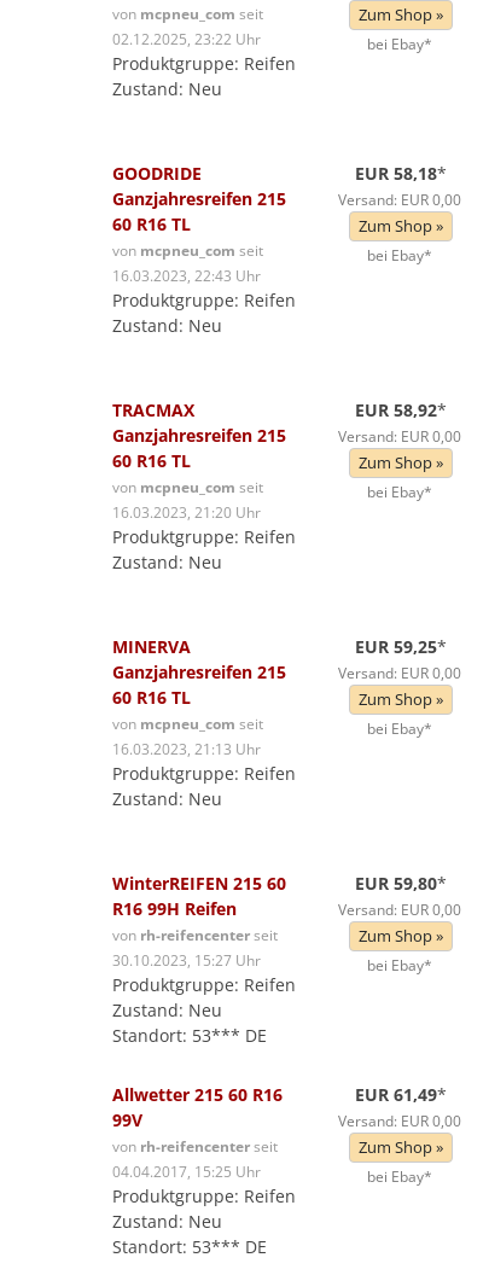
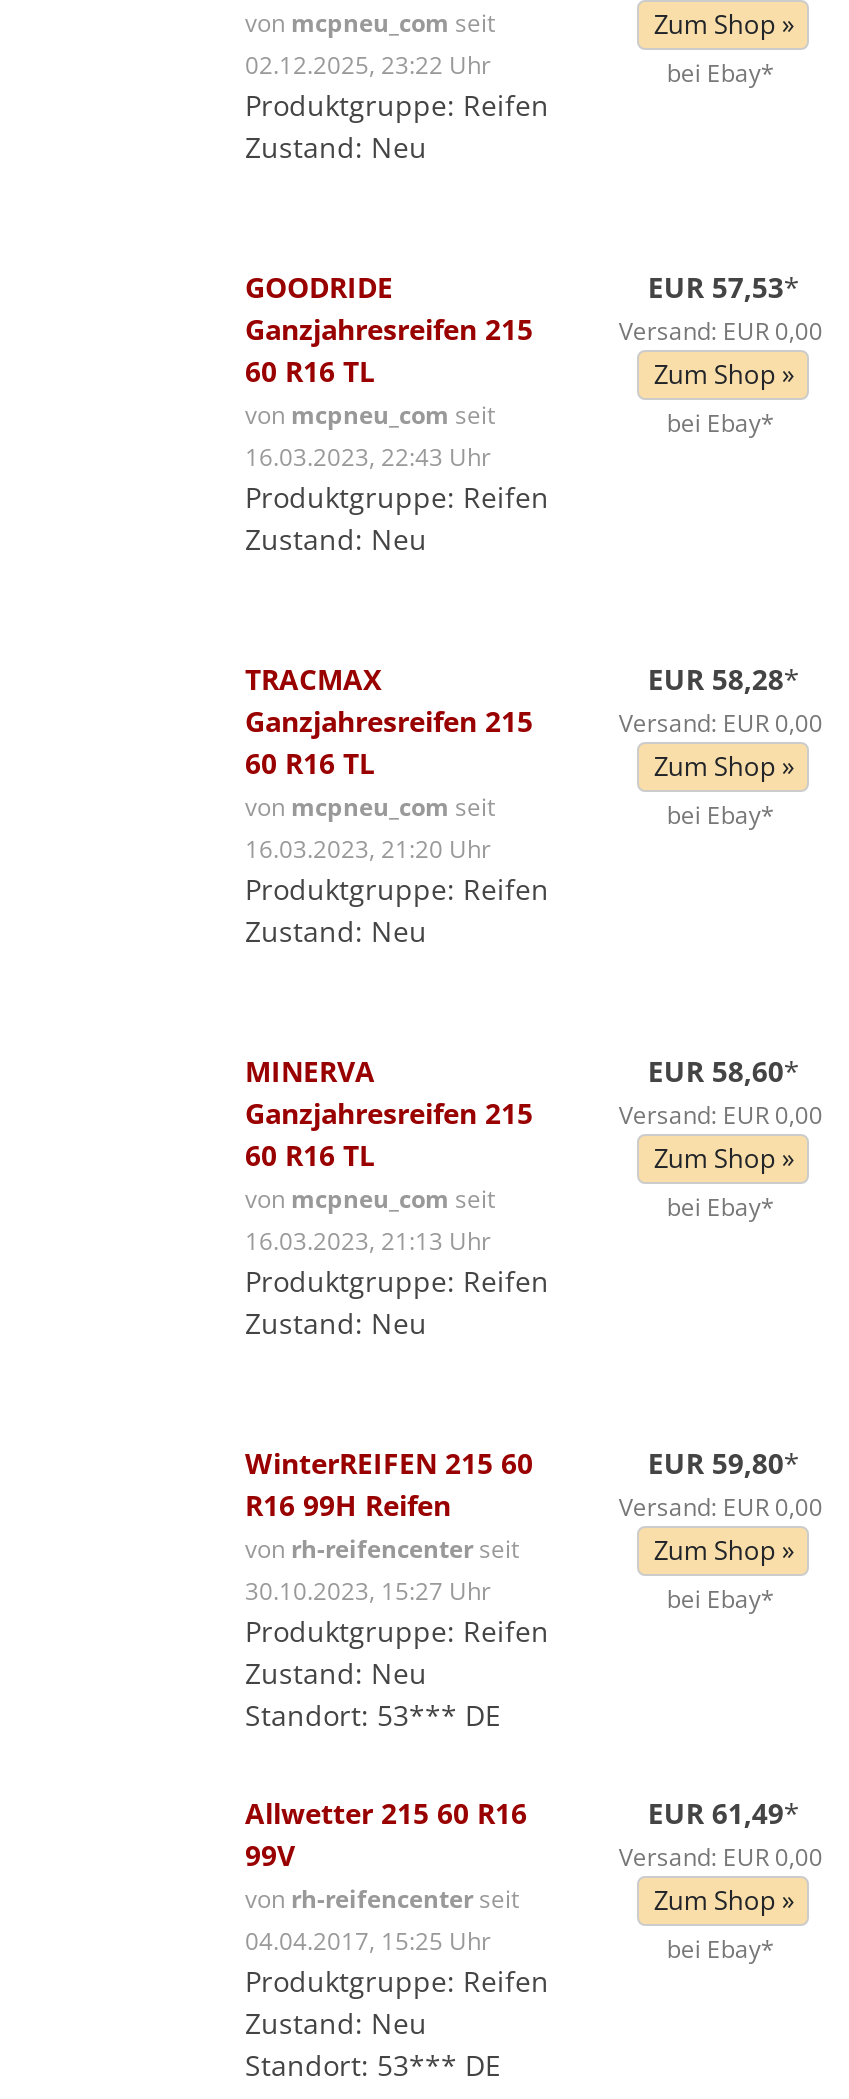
[355,162,447,185] EUR 58,18* -> [648,268,800,306] EUR 57,53*
[355,398,447,421] EUR 58,92* -> [648,660,800,698] EUR 58,28*
[355,635,447,658] EUR 59,25* -> [648,1052,800,1090] EUR 58,60*

